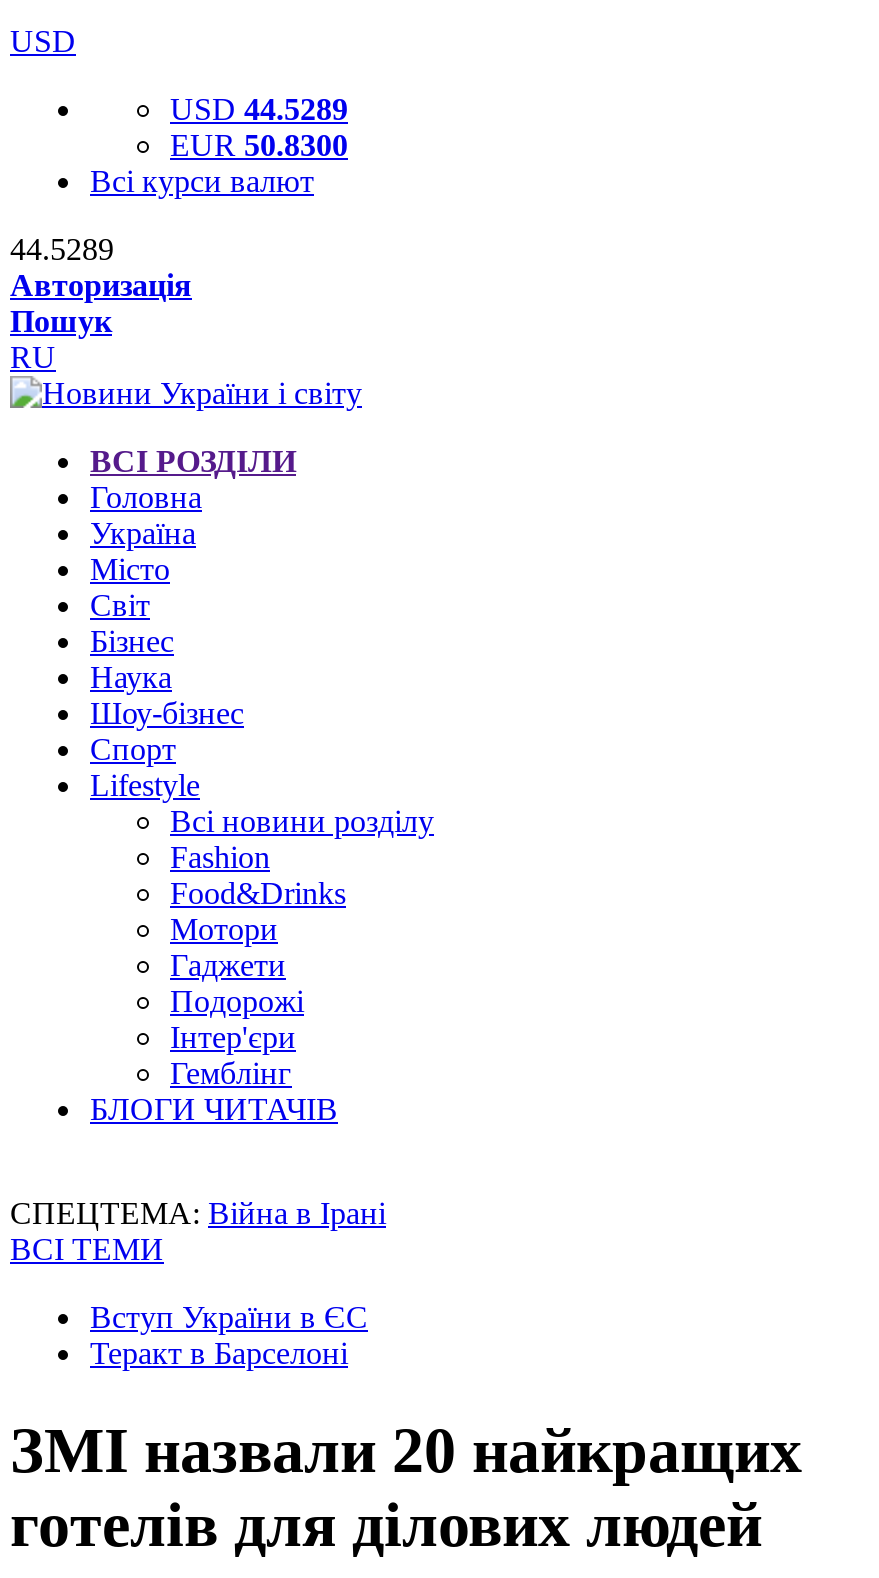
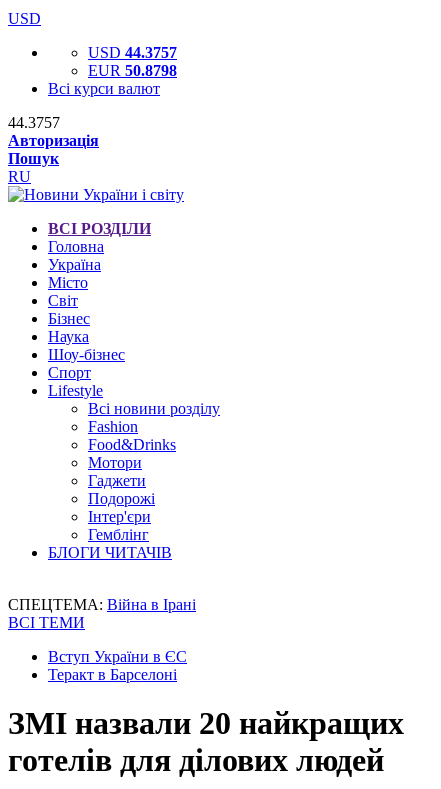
[170,92,348,126] USD 44.5289 -> [88,44,177,61] USD 44.3757
[170,128,348,162] EUR 50.8300 -> [88,62,177,79] EUR 50.8798
[10,232,114,266] 44.5289 -> [8,114,60,131] 44.3757

